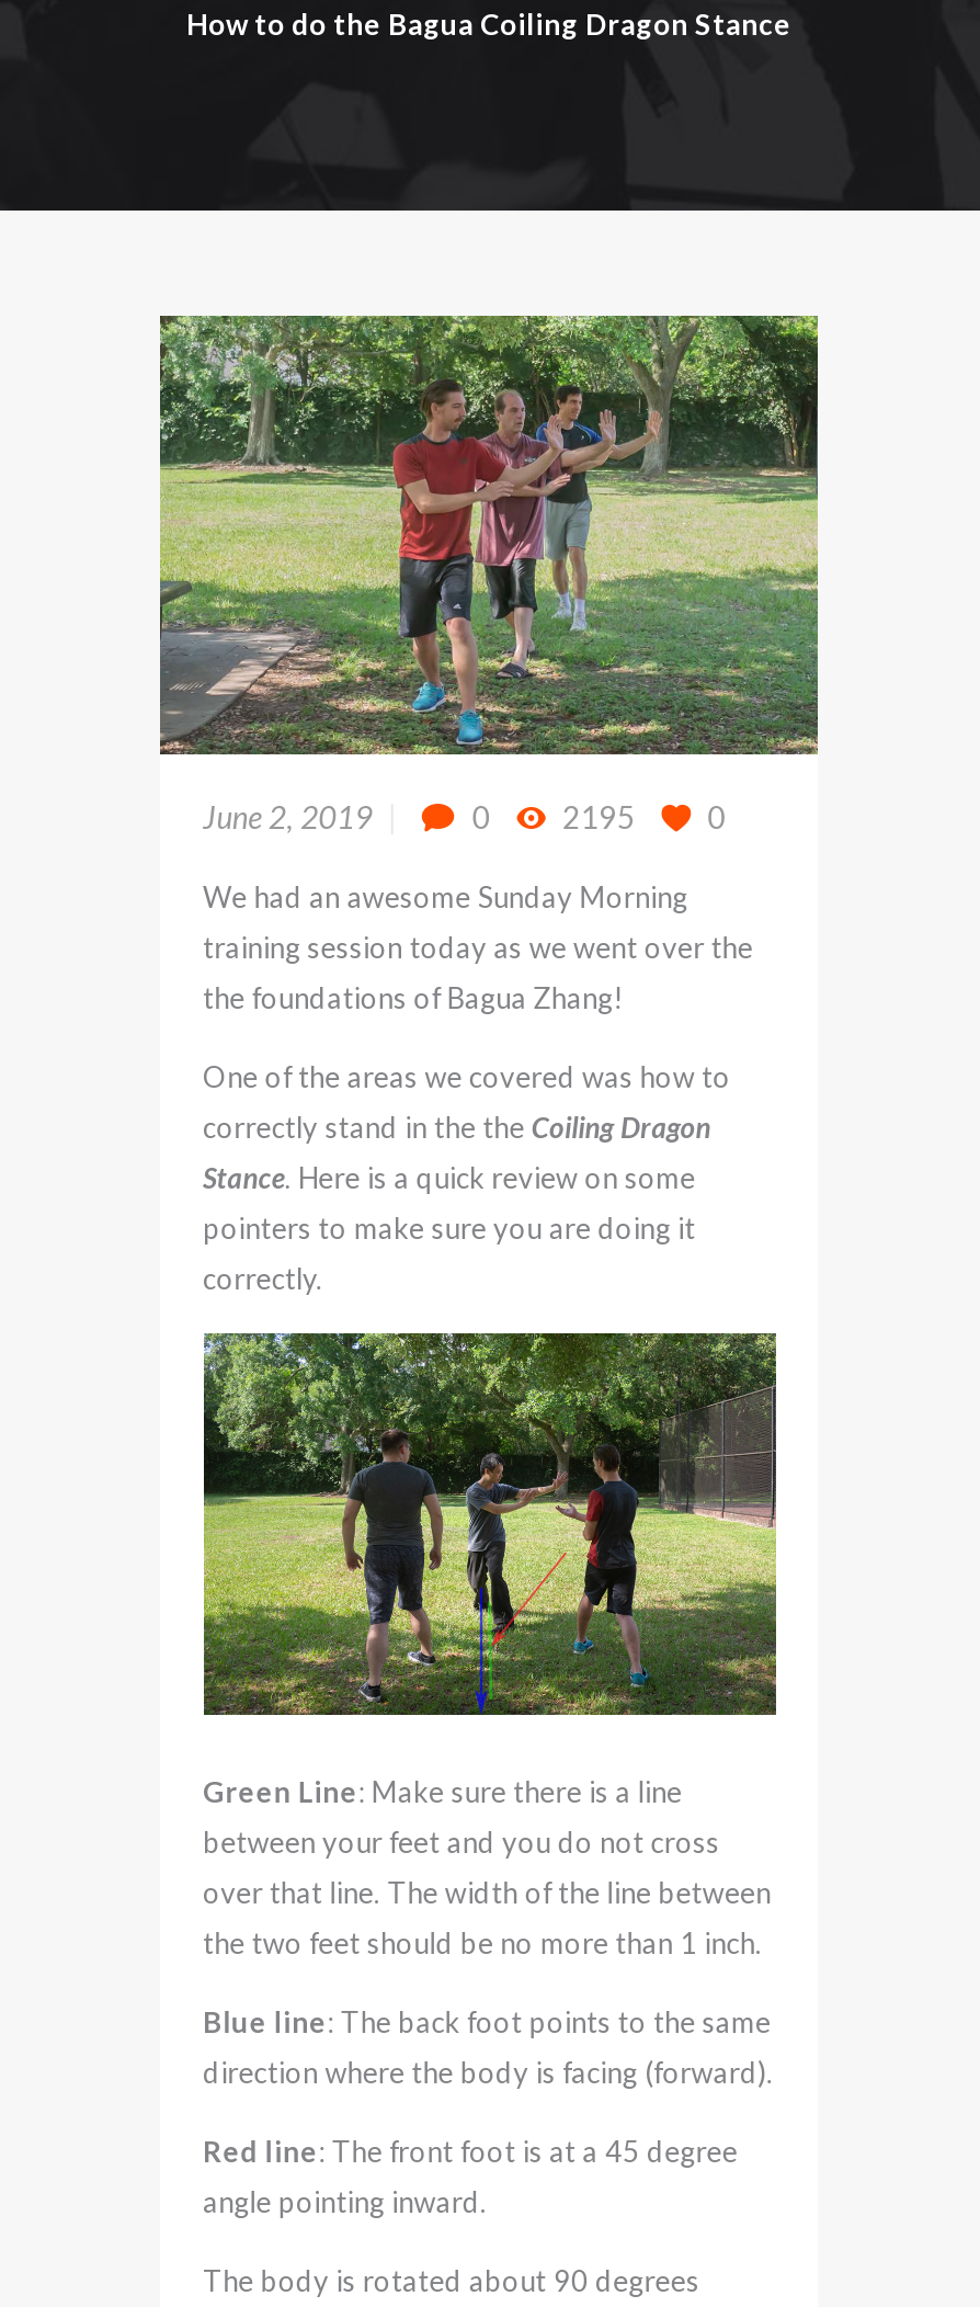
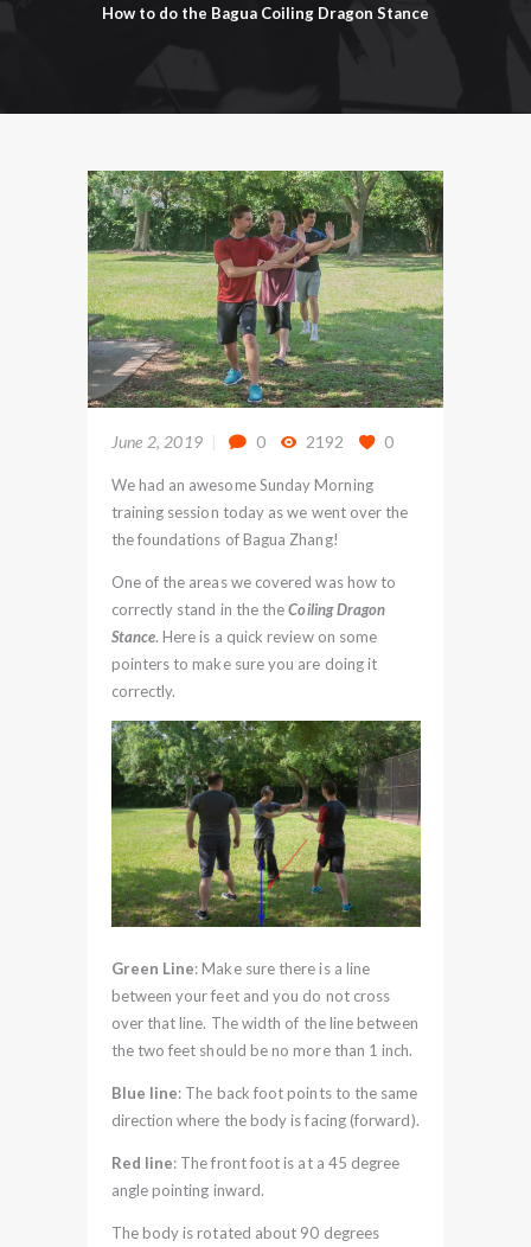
[472,799,725,836] 0 2195 0 -> [256,432,393,452] 0 2192 0

